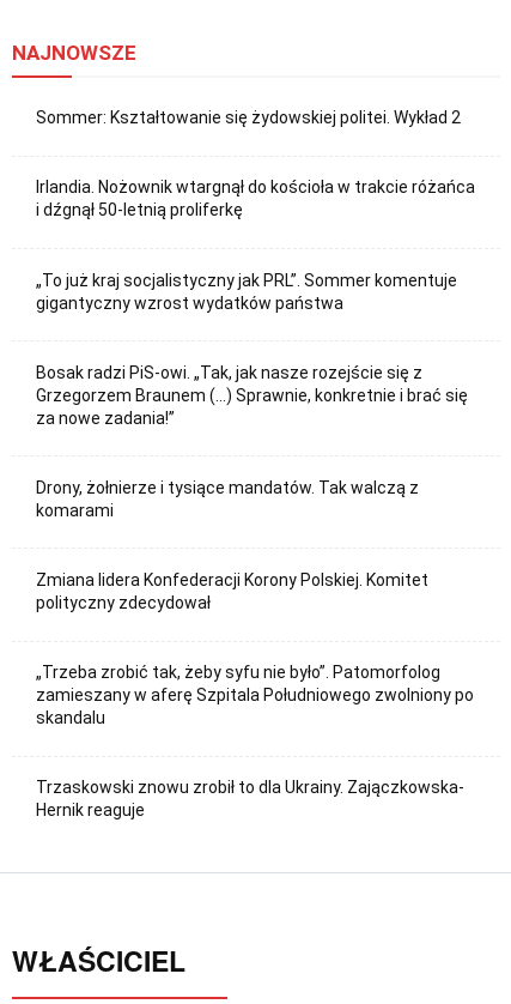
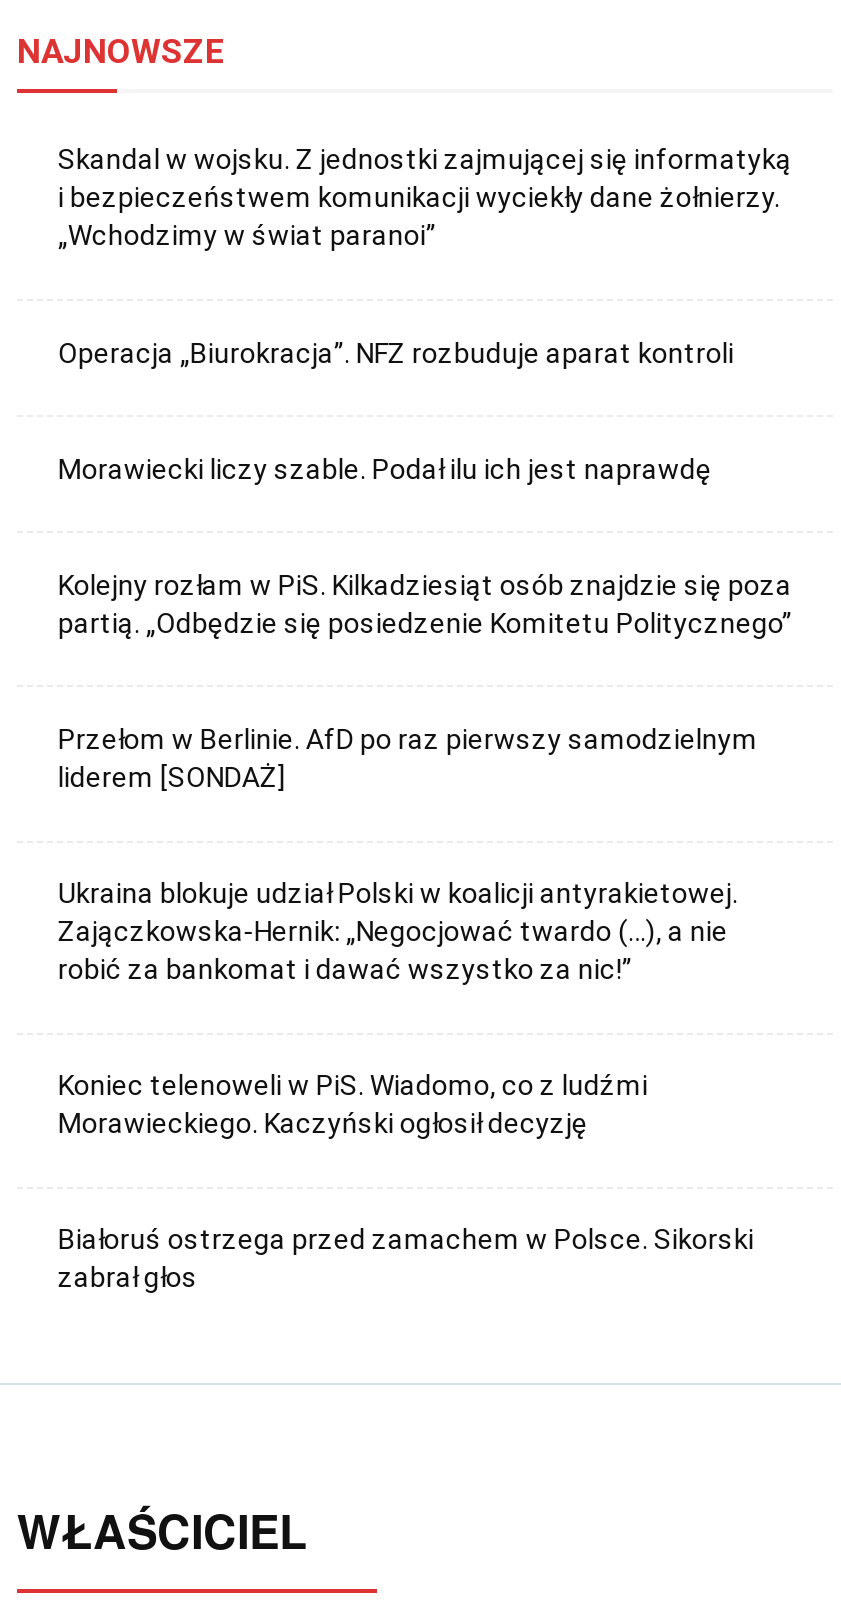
[36,108,461,127] Sommer: Kształtowanie się żydowskiej politei. Wykład 2 -> [58,143,792,251] Skandal w wojsku. Z jednostki zajmującej się informatyką | i bezpieczeństwem komunikacji wyciekły dane żołnierzy. | „Wchodzimy w świat paranoi”
[36,178,476,220] Irlandia. Nożownik wtargnął do kościoła w trakcie różańca | i dźgnął 50-letnią proliferkę -> [58,336,734,368] Operacja „Biurokracja”. NFZ rozbuduje aparat kontroli
[36,270,458,312] „To już kraj socjalistyczny jak PRL”. Sommer komentuje | gigantyczny wzrost wydatków państwa -> [58,452,712,484] Morawiecki liczy szable. Podał ilu ich jest naprawdę
[36,363,468,427] Bosak radzi PiS-owi. „Tak, jak nasze rozejście się z | Grzegorzem Braunem (…) Sprawnie, konkretnie i brać się | za nowe zadania!” -> [58,568,792,638] Kolejny rozłam w PiS. Kilkadziesiąt osób znajdzie się poza | partią. „Odbędzie się posiedzenie Komitetu Politycznego”
[36,478,419,520] Drony, żołnierze i tysiące mandatów. Tak walczą z | komarami -> [58,723,758,793] Przełom w Berlinie. AfD po raz pierwszy samodzielnym | liderem [SONDAŻ]
[36,570,429,612] Zmiana lidera Konfederacji Korony Polskiej. Komitet | polityczny zdecydował -> [58,877,738,985] Ukraina blokuje udział Polski w koalicji antyrakietowej. | Zajączkowska-Hernik: „Negocjować twardo (…), a nie | robić za bankomat i dawać wszystko za nic!”
[36,663,474,727] „Trzeba zrobić tak, żeby syfu nie było”. Patomorfolog | zamieszany w aferę Szpitala Południowego zwolniony po | skandalu -> [58,1069,648,1139] Koniec telenoweli w PiS. Wiadomo, co z ludźmi | Morawieckiego. Kaczyński ogłosił decyzję
[36,778,465,820] Trzaskowski znowu zrobił to dla Ukrainy. Zajączkowska- | Hernik reaguje -> [58,1224,754,1294] Białoruś ostrzega przed zamachem w Polsce. Sikorski | zabrał głos

